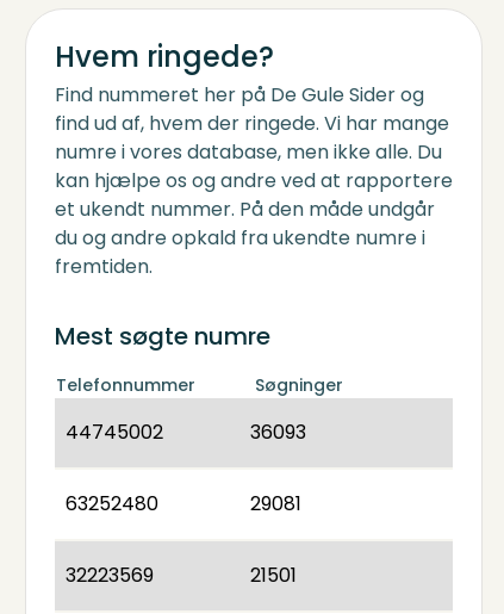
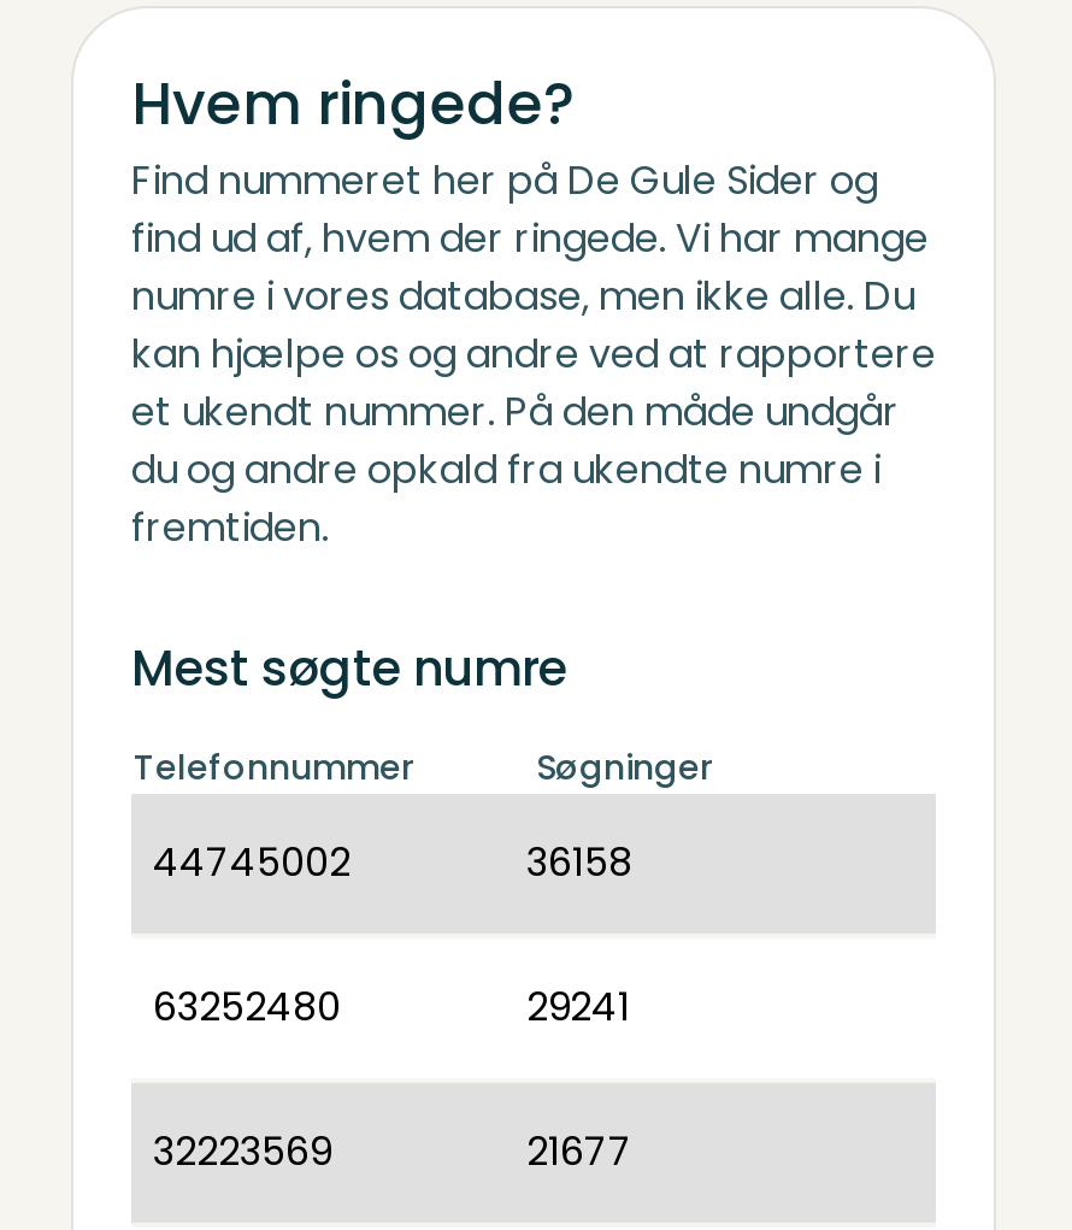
[250,418,306,446] 36093 -> [526,835,632,890] 36158
[250,490,301,517] 29081 -> [526,979,630,1035] 29241
[250,562,297,589] 21501 -> [526,1124,632,1179] 21677

